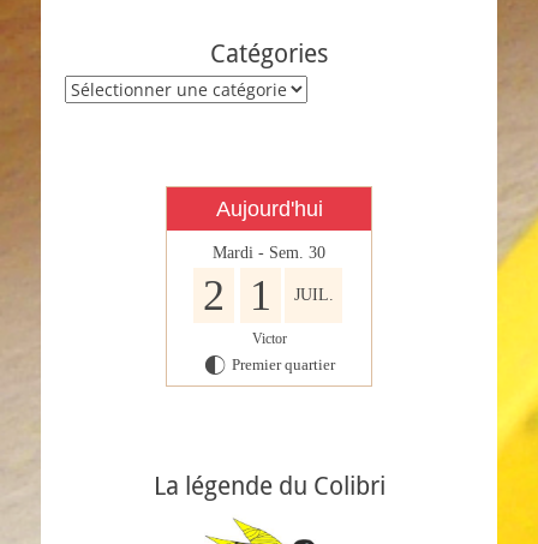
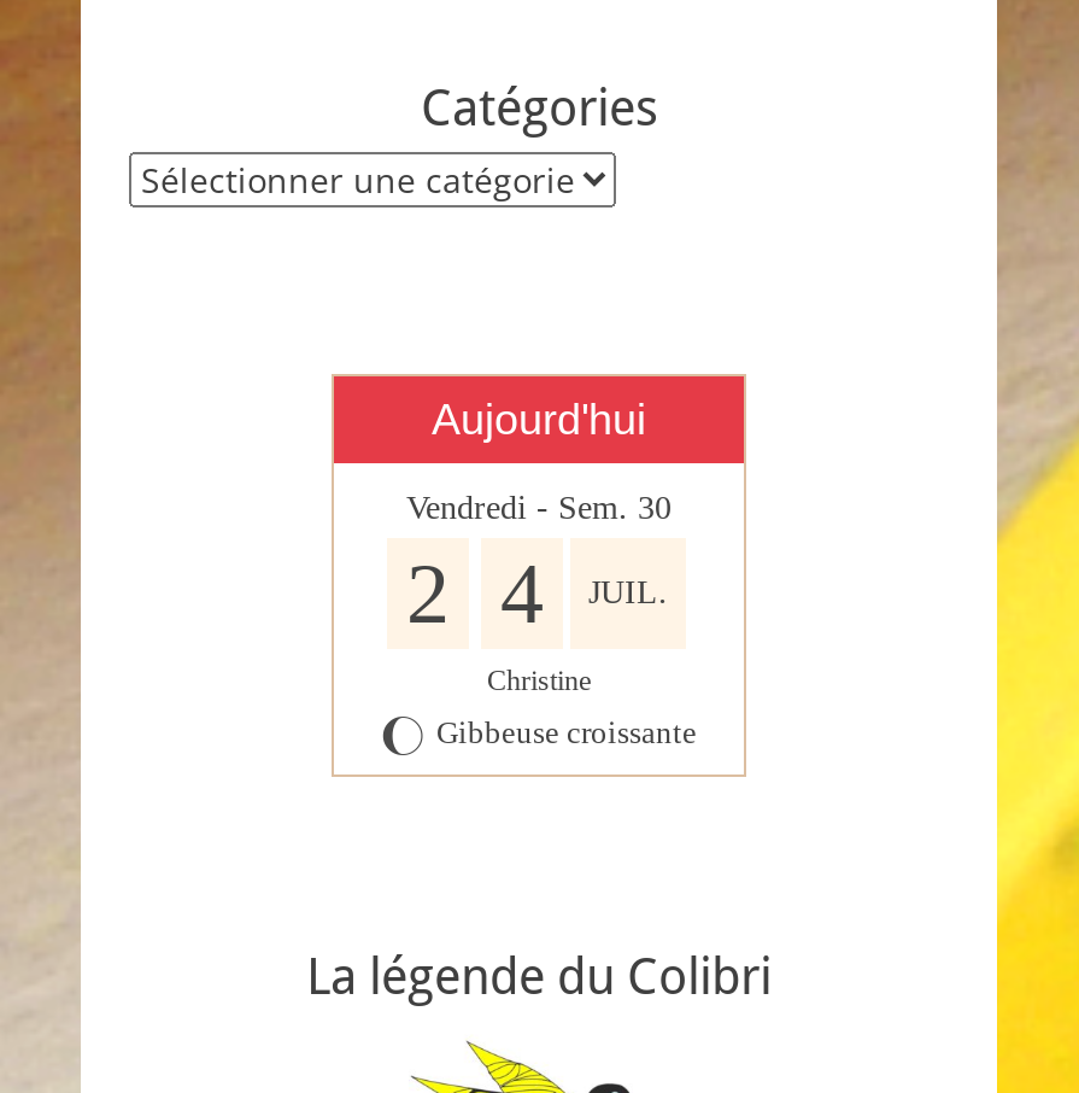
[213,244,325,262] Mardi - Sem. 30 -> [406,490,672,526] Vendredi - Sem. 30
[203,271,333,319] 2 1 JUIL. -> [406,545,668,642] 2 4 JUIL.
[204,330,334,377] Victor | G Premier quartier -> [381,663,697,757] Christine | J Gibbeuse croissante

